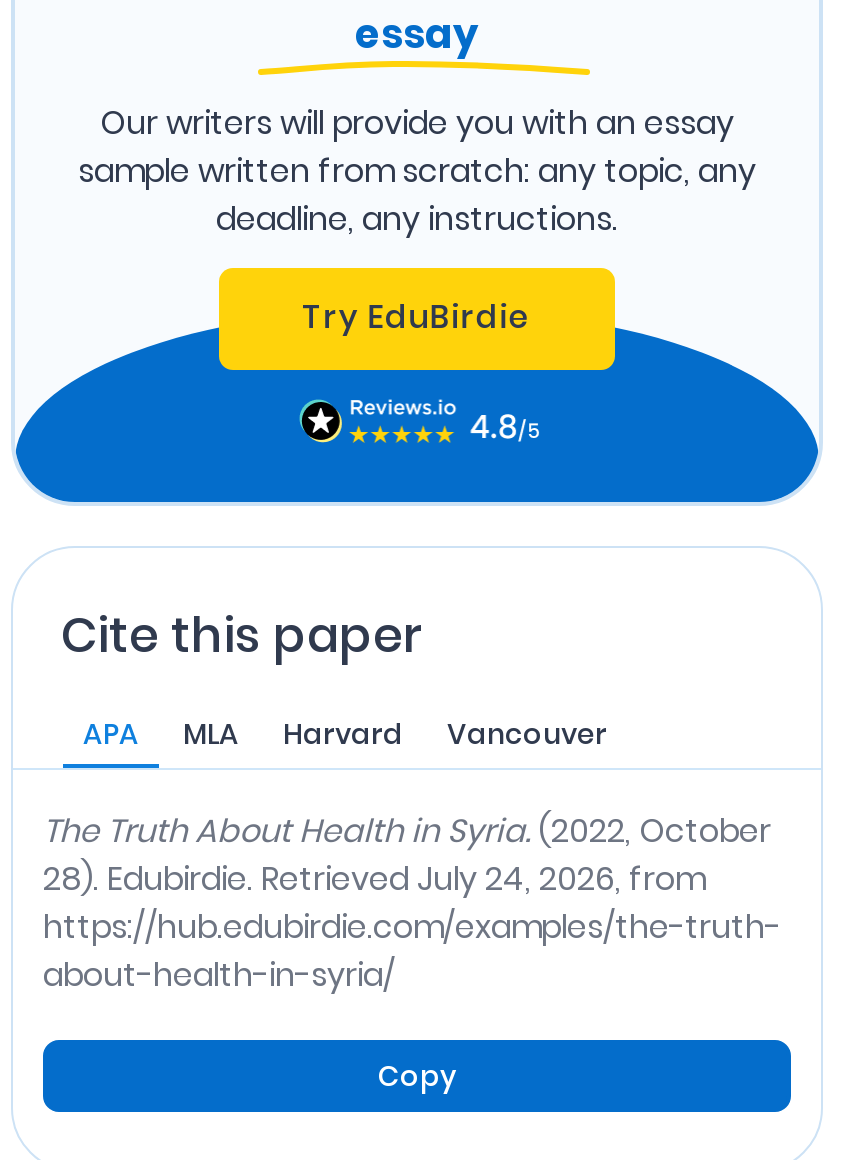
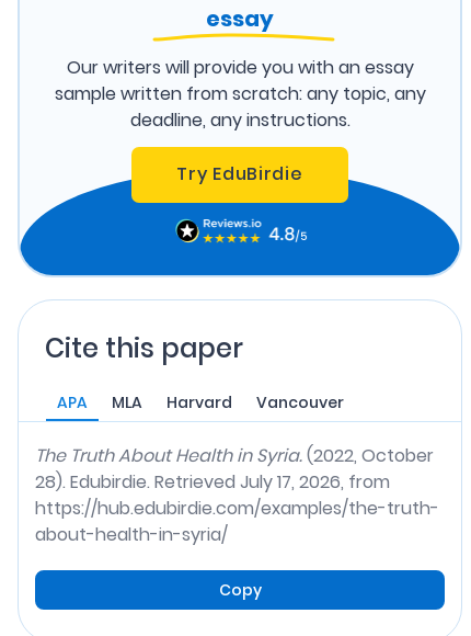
[43,855,705,901] 28). Edubirdie. Retrieved July 24, 2026, from -> [35,469,390,494] 28). Edubirdie. Retrieved July 17, 2026, from

